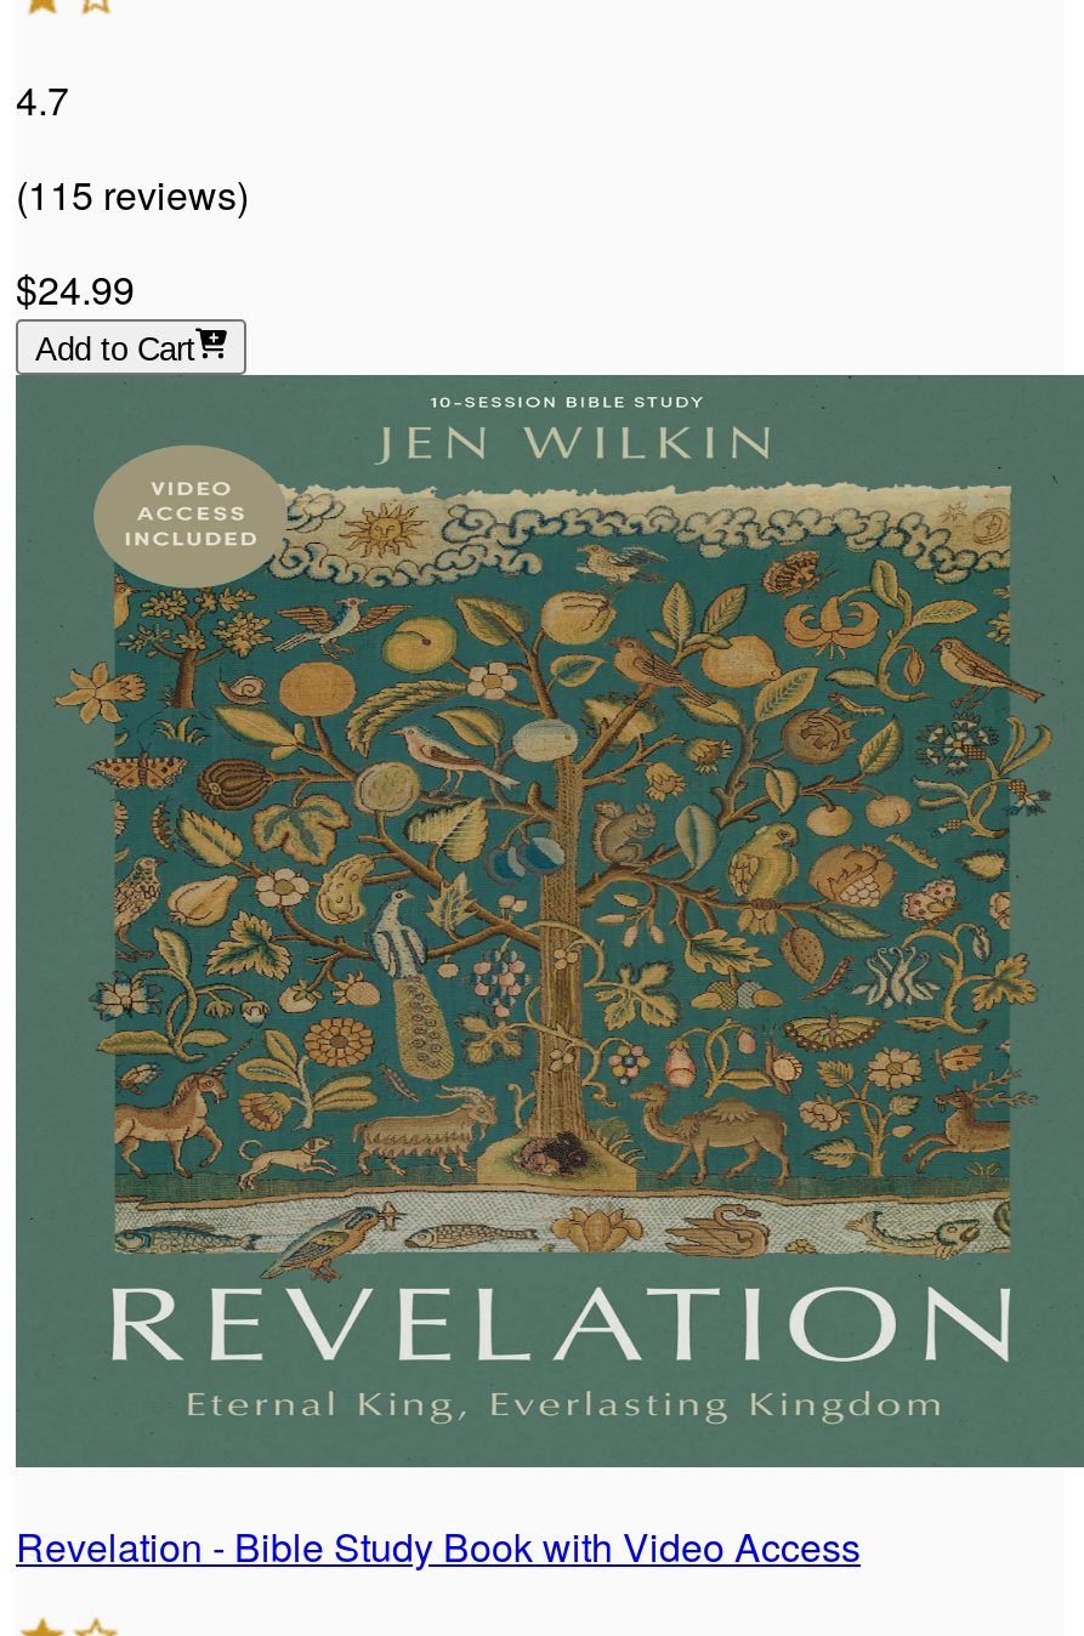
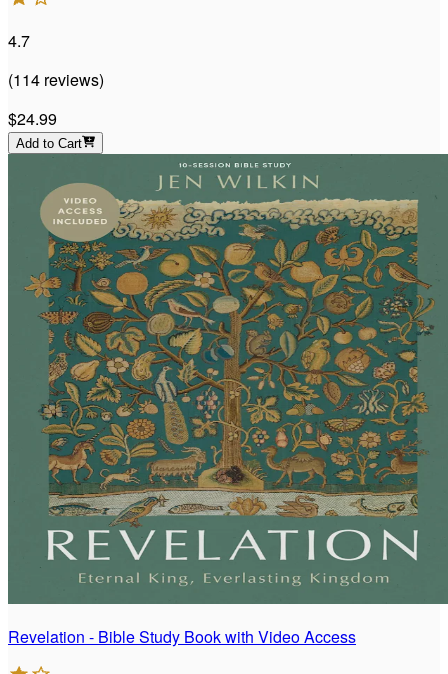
[16,166,249,221] (115 reviews) -> [8,68,104,91] (114 reviews)

